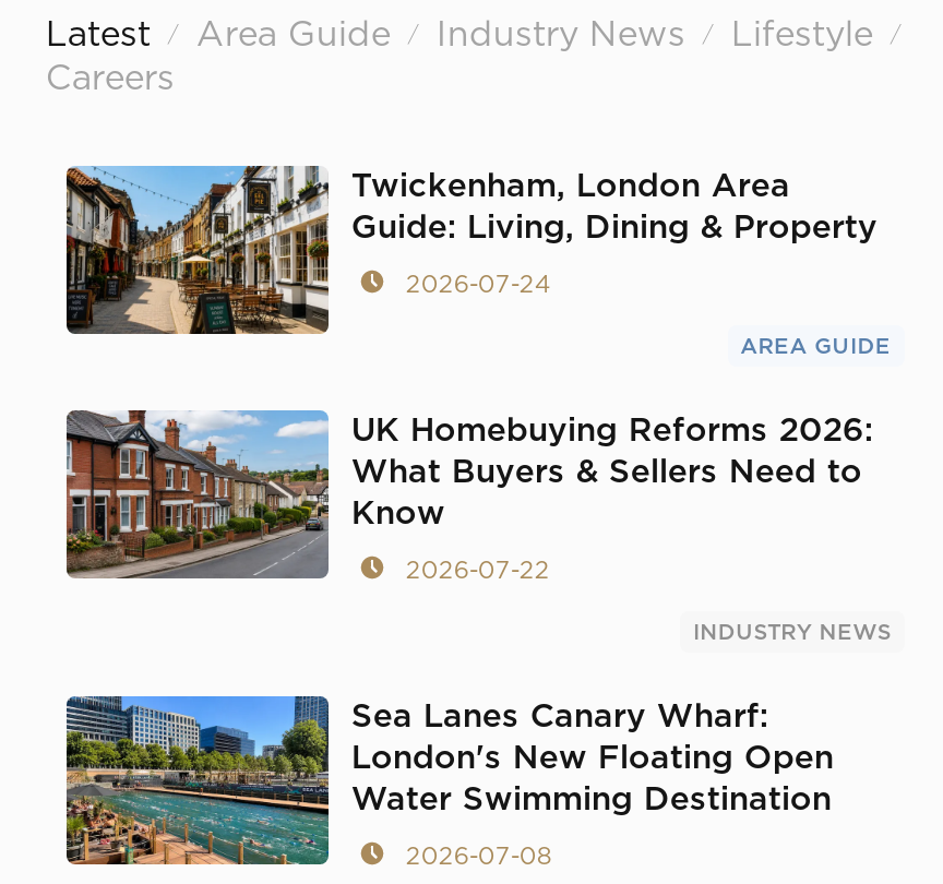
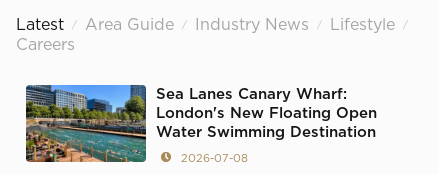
[64,164,891,644] [image] | Twickenham, London Area | Guide: Living, Dining & Property | 2026-07-24 | AREA GUIDE | UK Homebuying Reforms 2026: | What Buyers & Sellers Need to | Know | 2026-07-22 | INDUSTRY NEWS -> none
[64,408,331,581] [image] -> none

